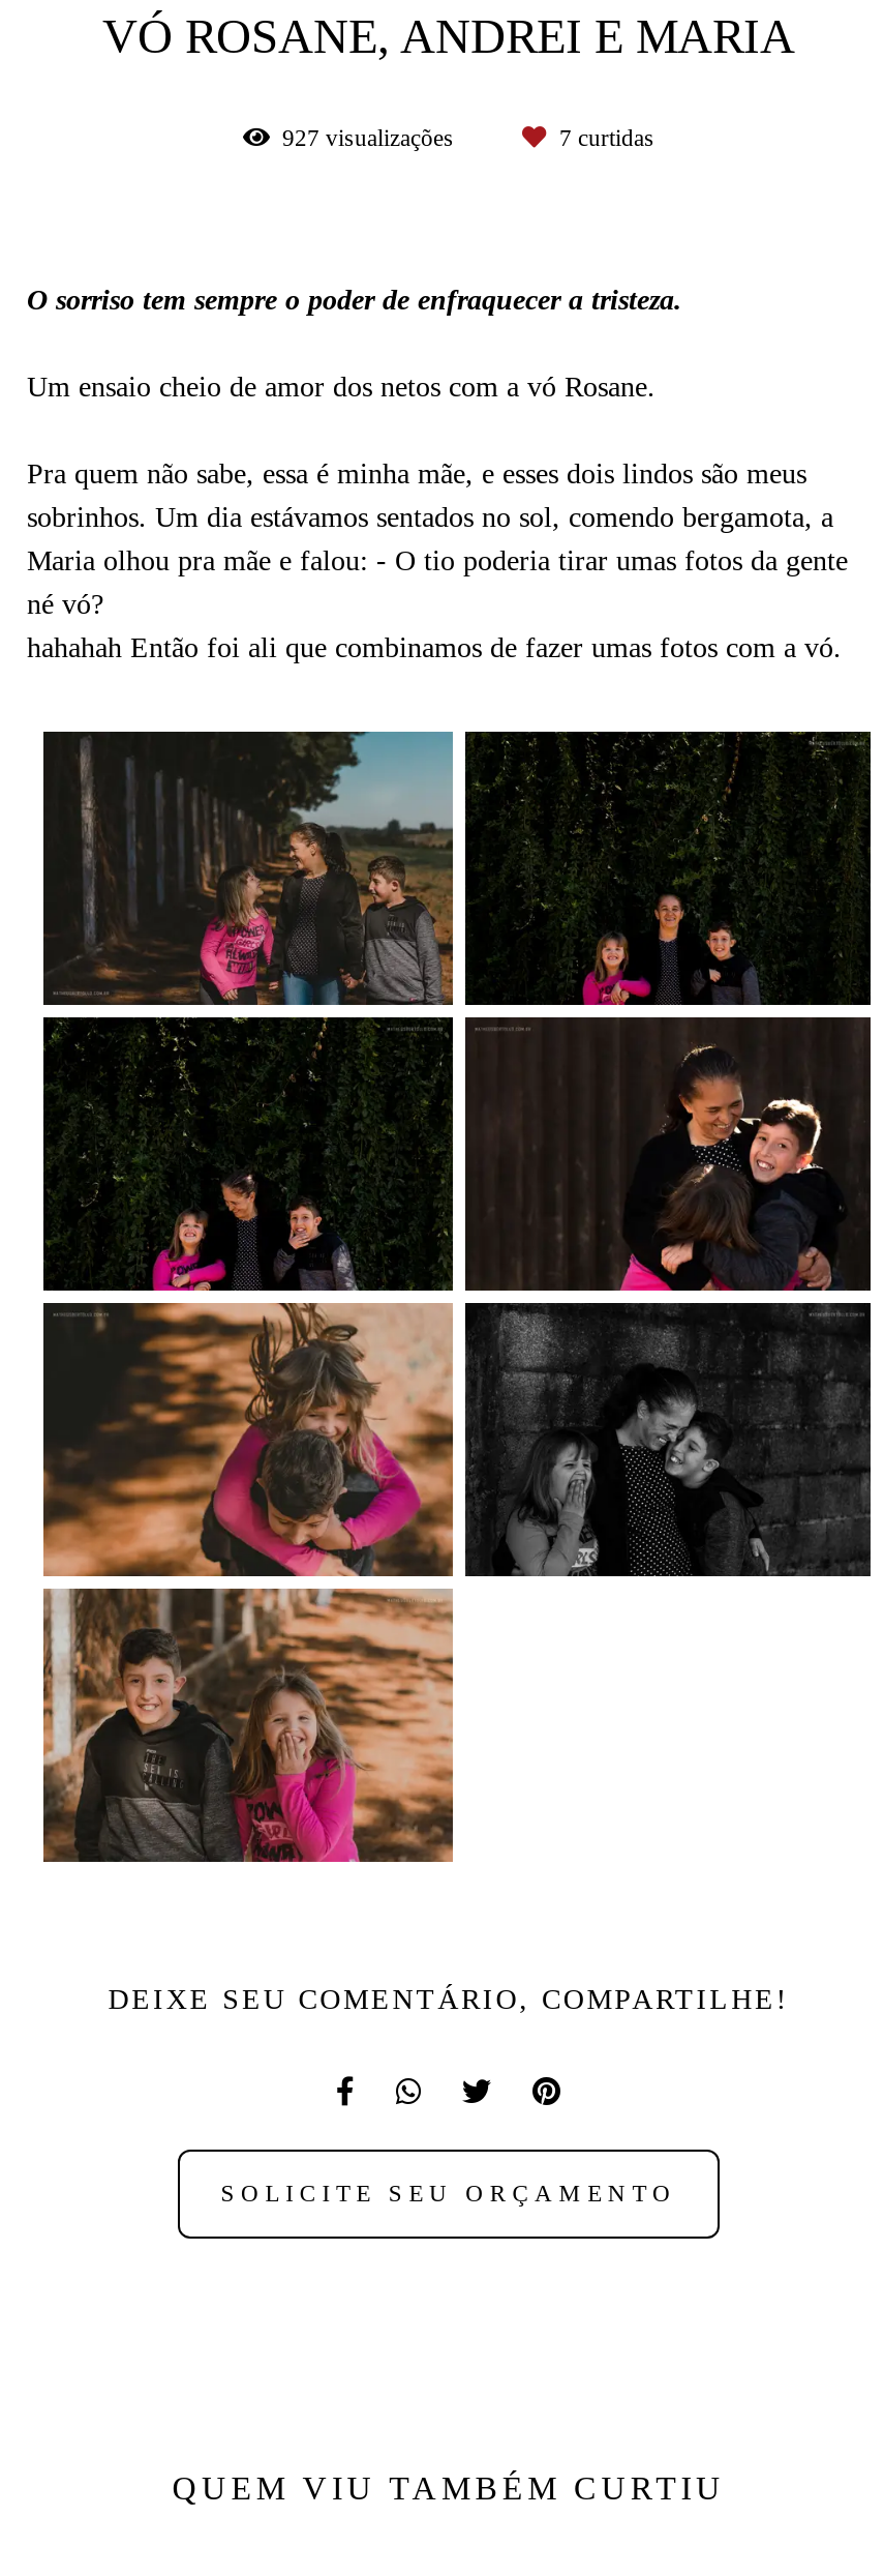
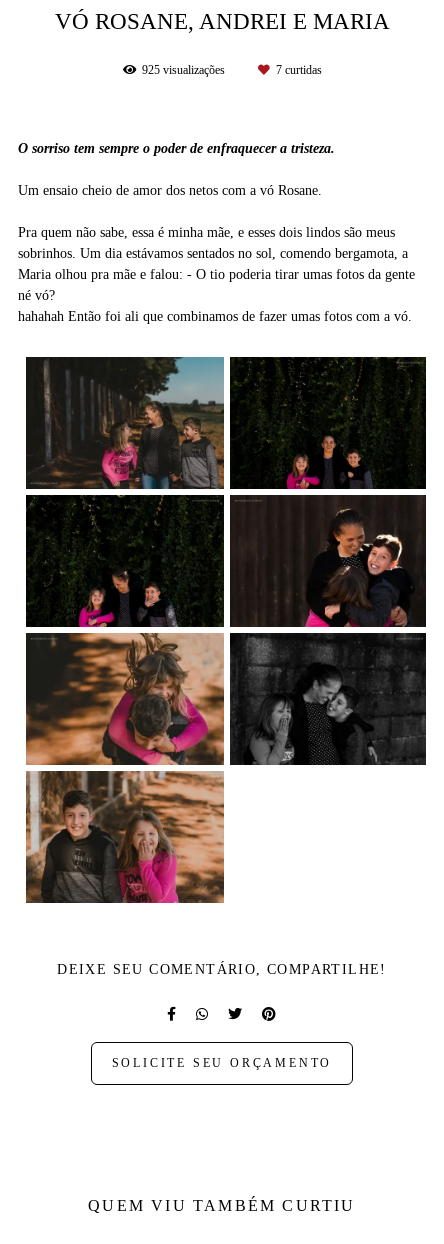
[282,125,460,152] 927 visualizações -> [141,64,227,77] 925 visualizações

